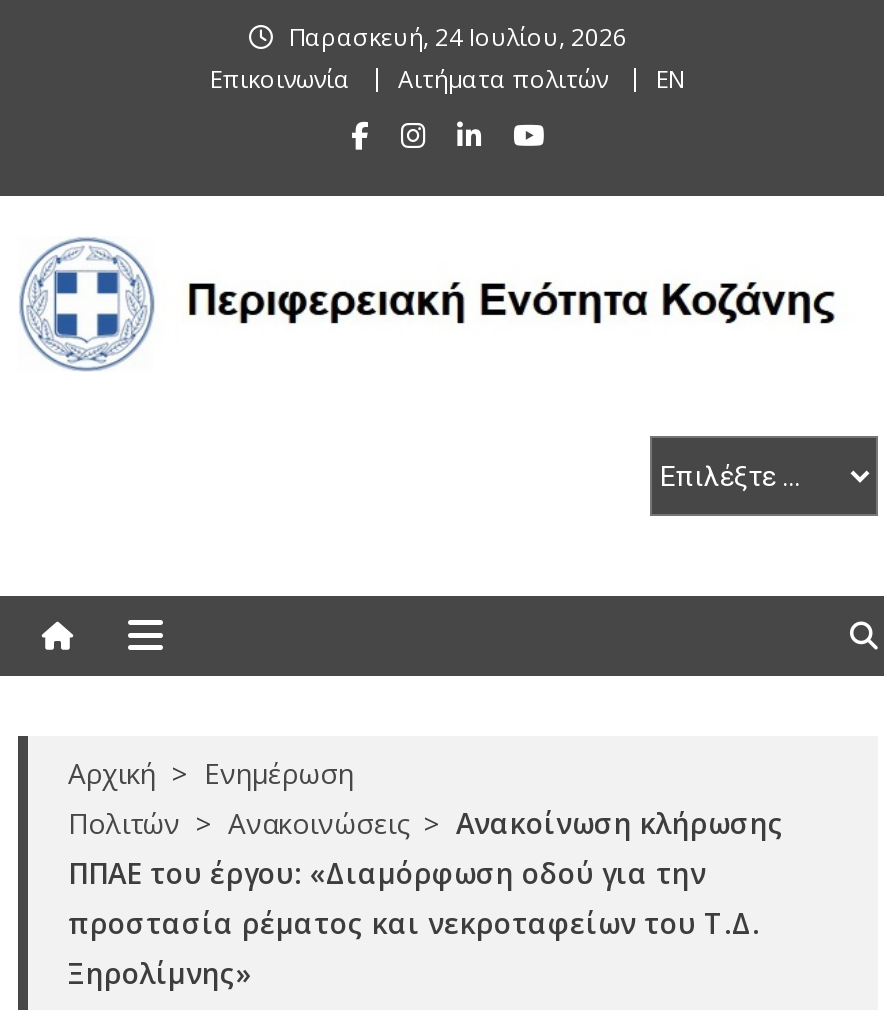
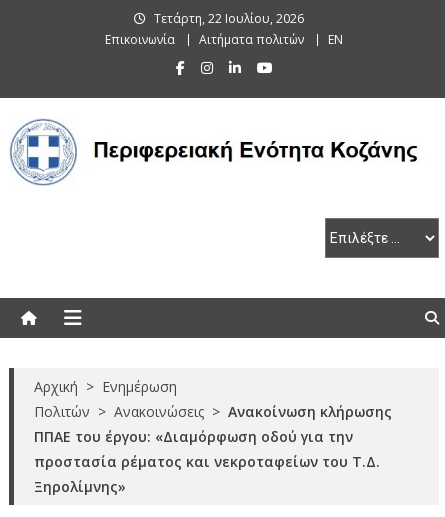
[289,20,627,54] Παρασκευή, 24 Ιουλίου, 2026 -> [154,10,304,27] Τετάρτη, 22 Ιουλίου, 2026

